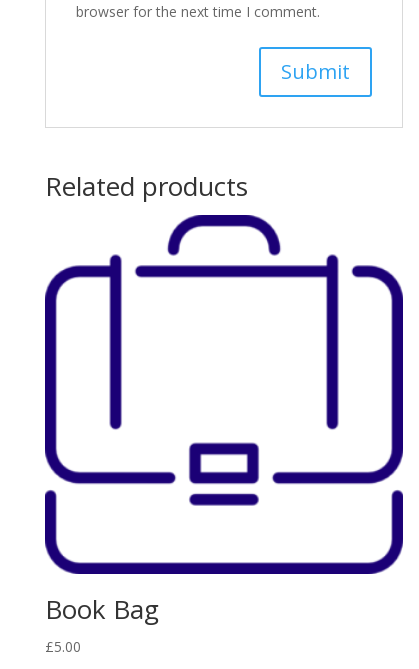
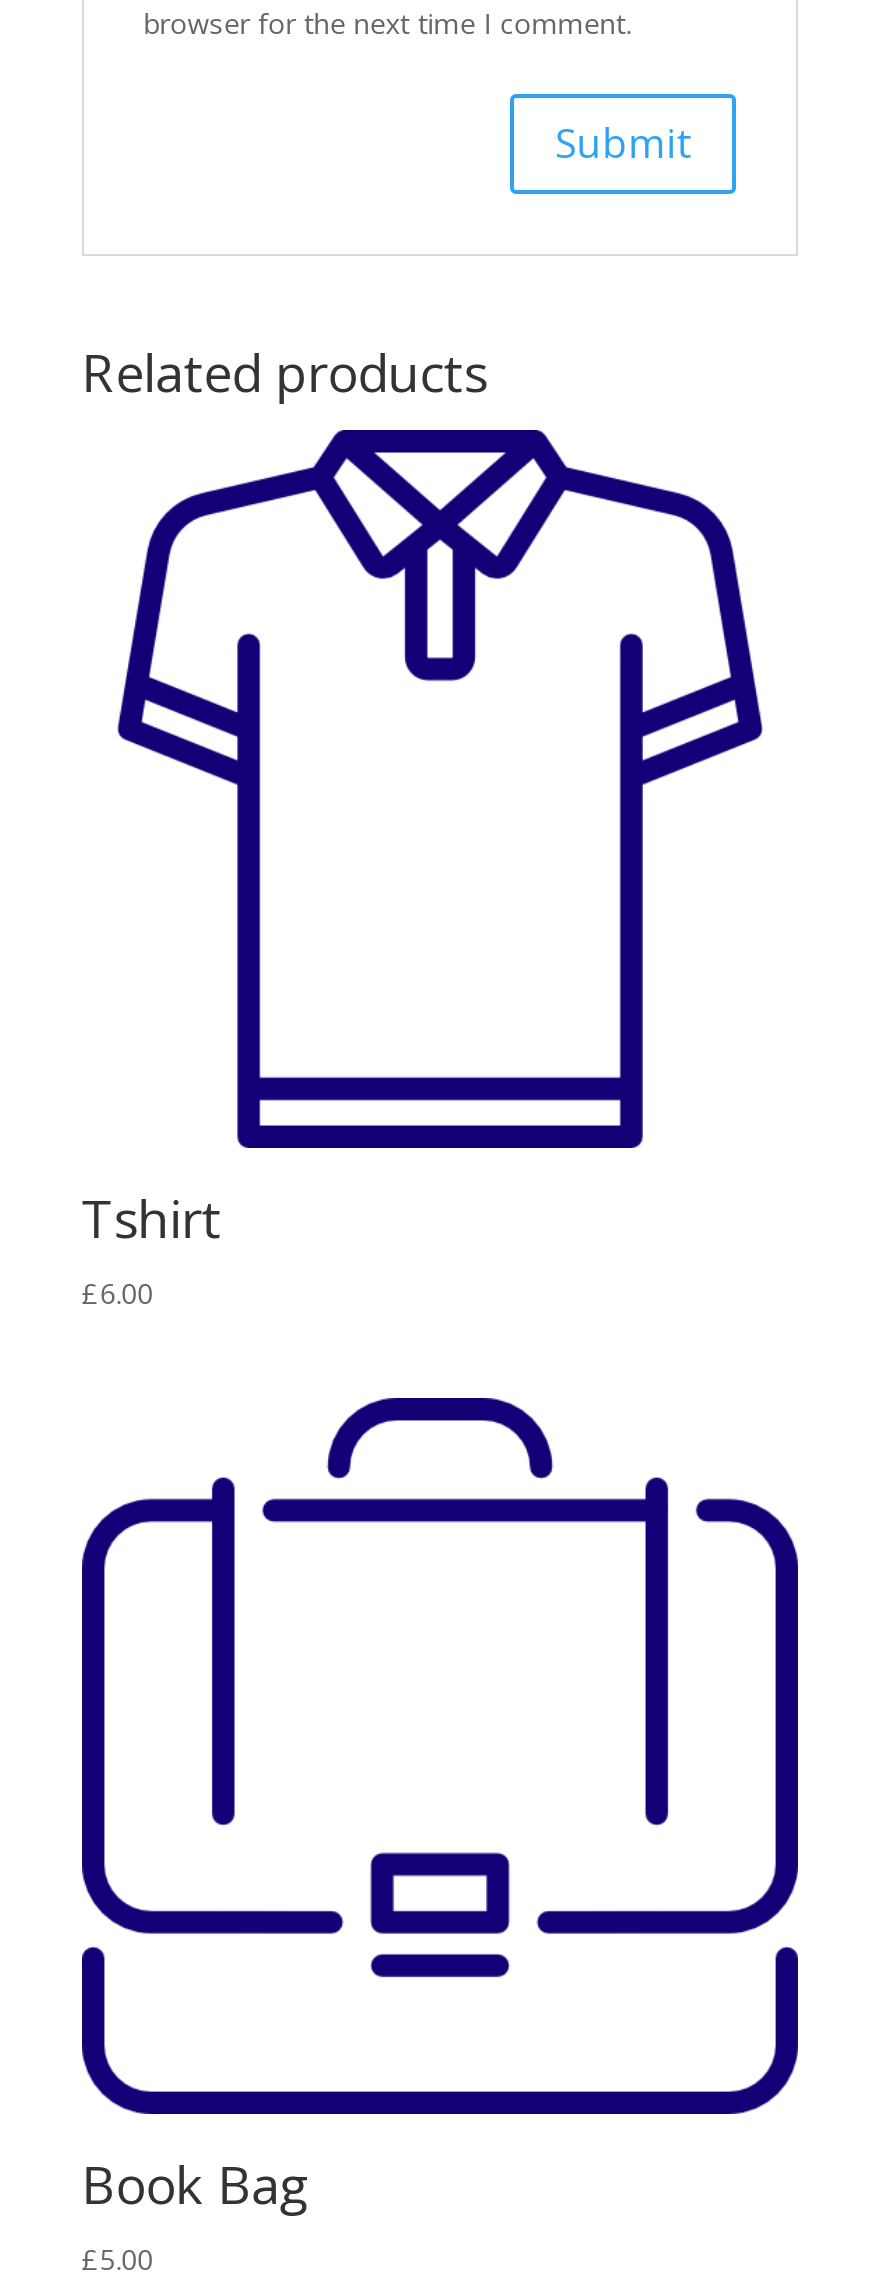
none -> [82,428,764,1312] [image] | Tshirt | £6.00

